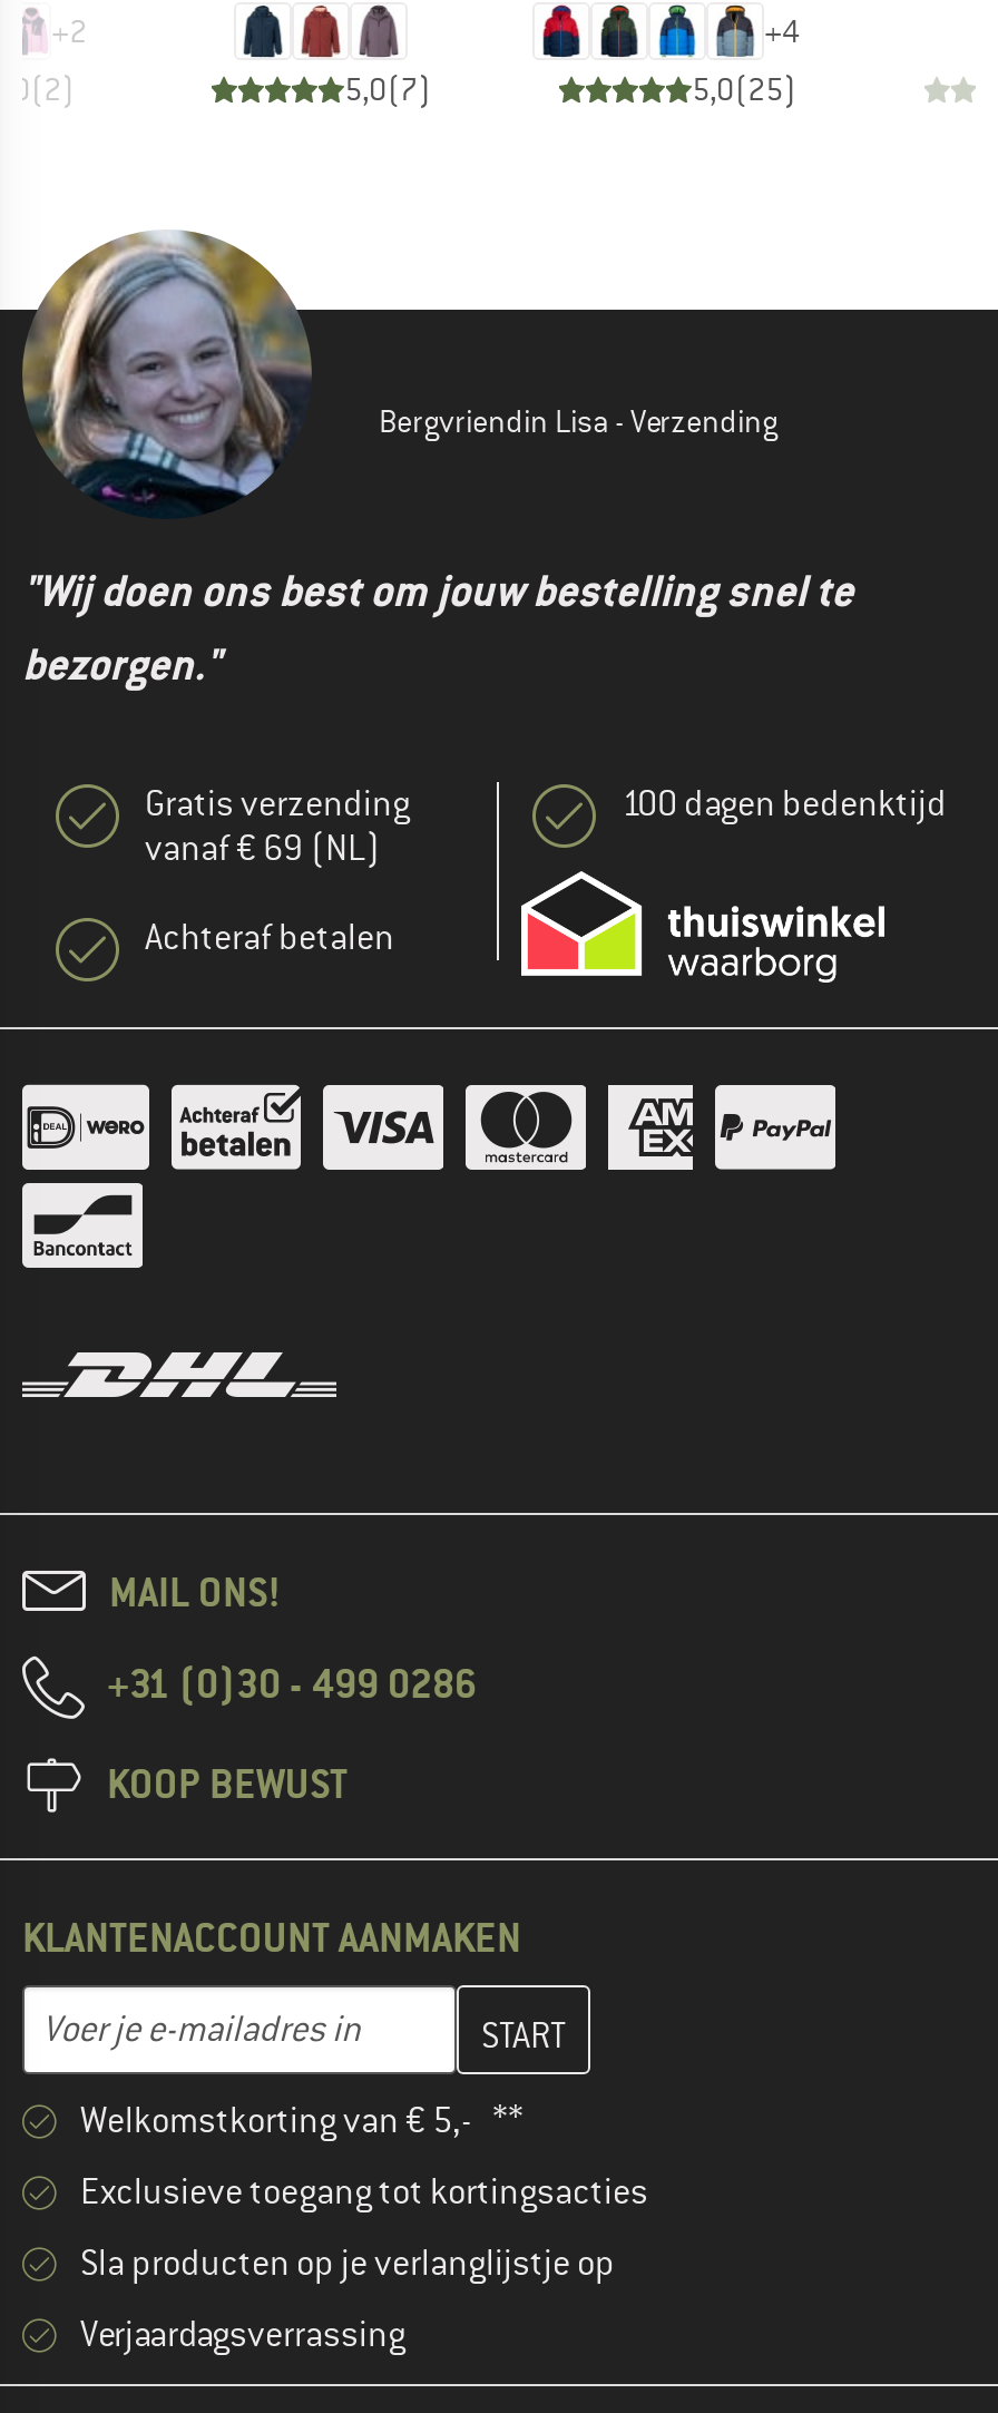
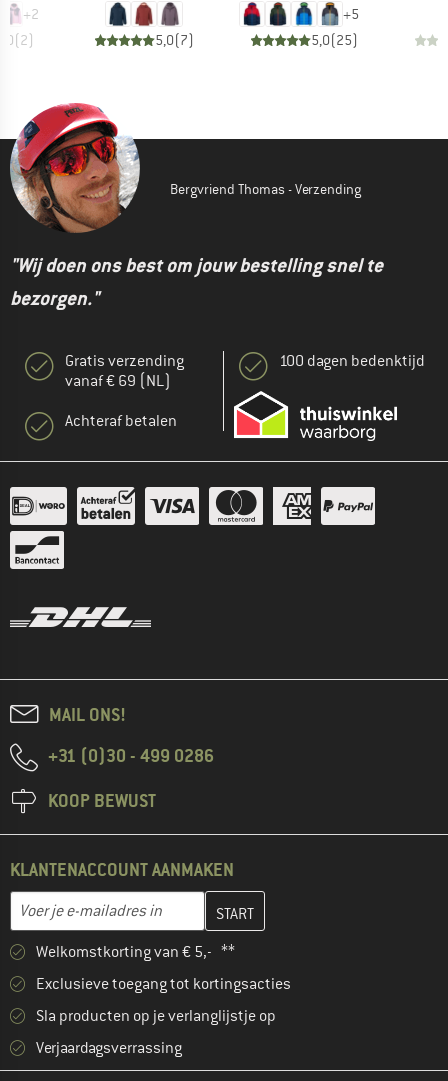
[764,12,800,52] +4 -> [343,5,359,23] +5
[22,229,777,519] [image] | Bergvriendin Lisa - Verzending -> [9,103,361,234] [image] | Bergvriend Thomas - Verzending

